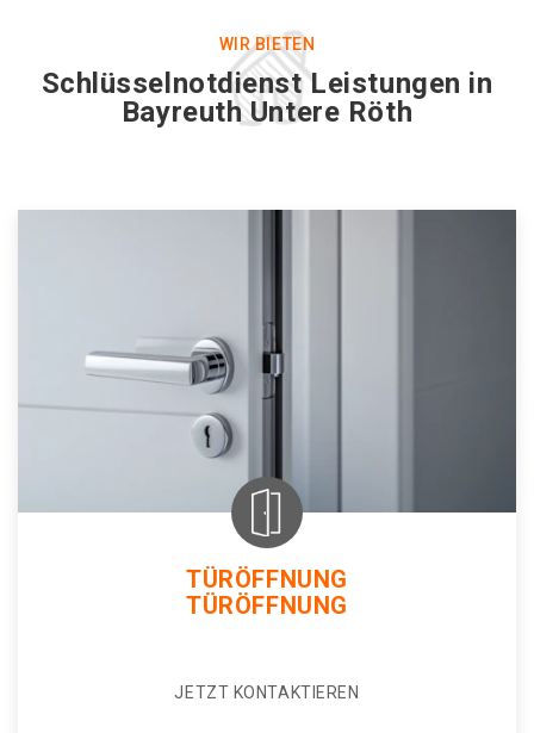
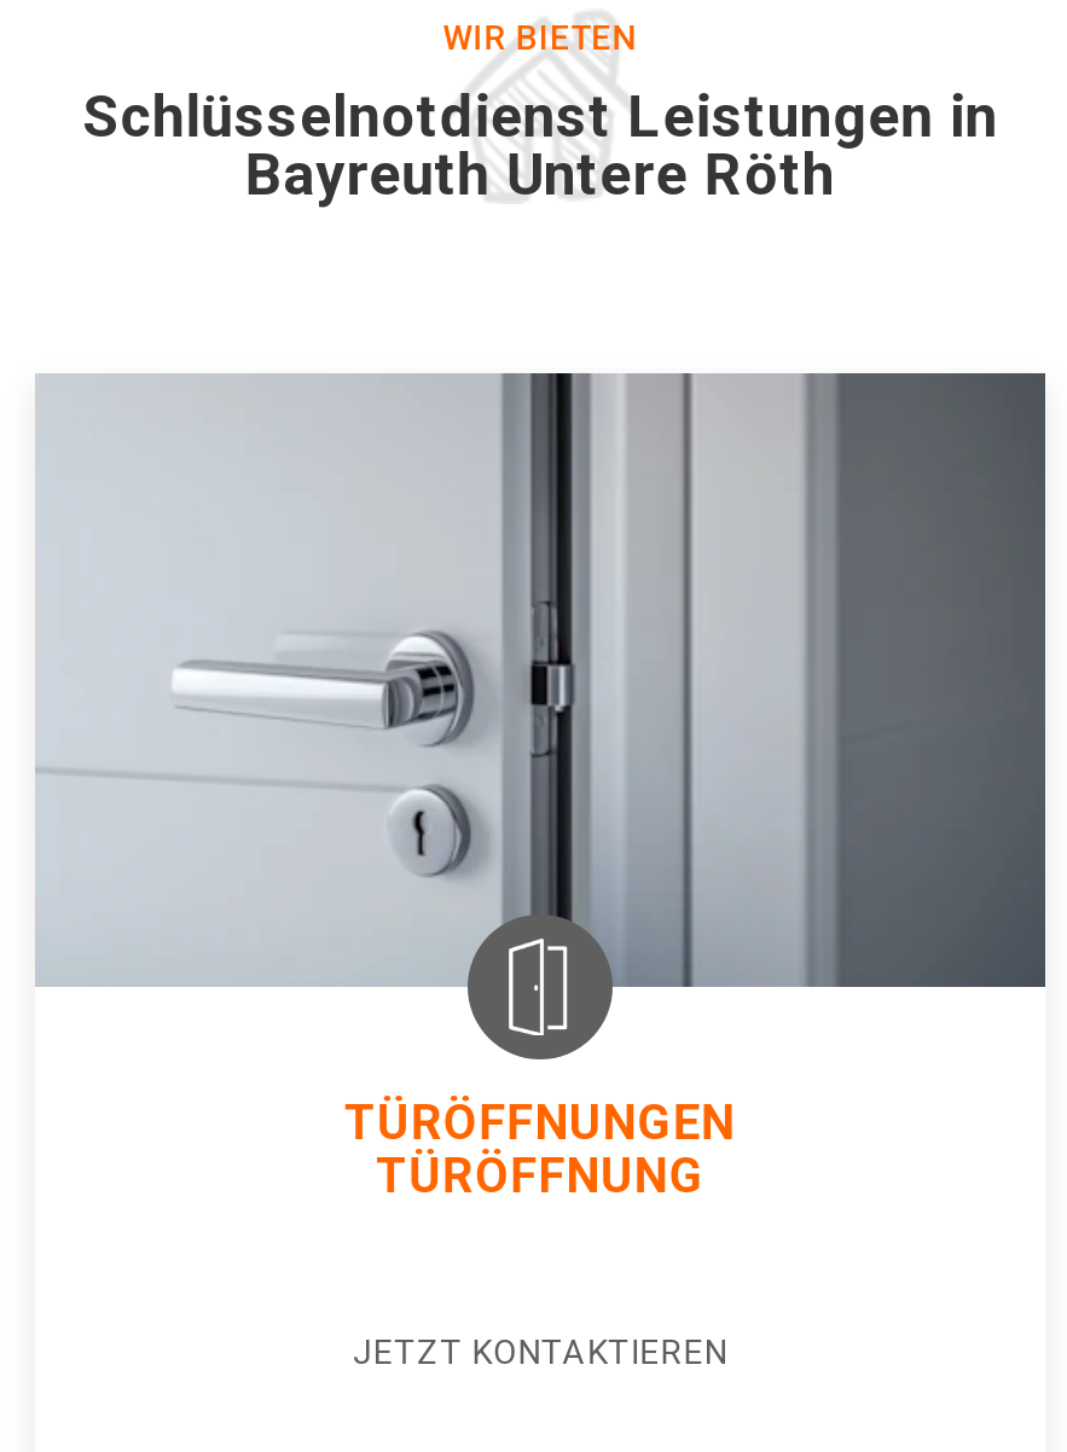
[186,565,348,594] TÜRÖFFNUNG -> [345,1093,736,1151] TÜRÖFFNUNGEN

